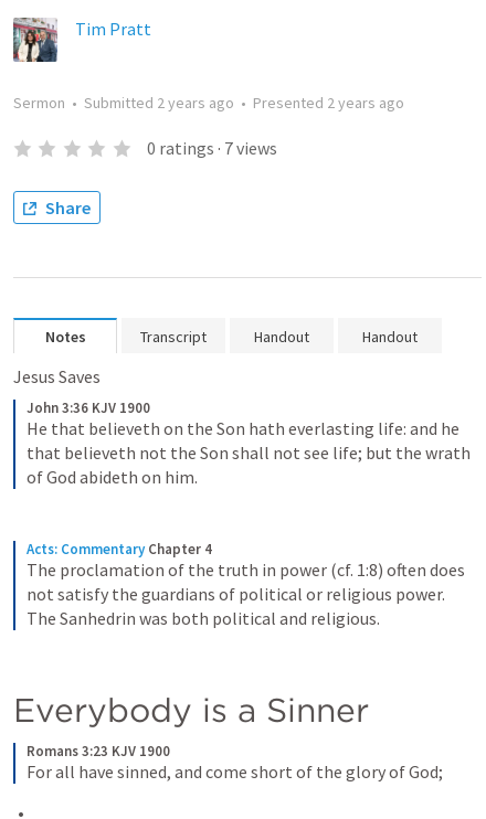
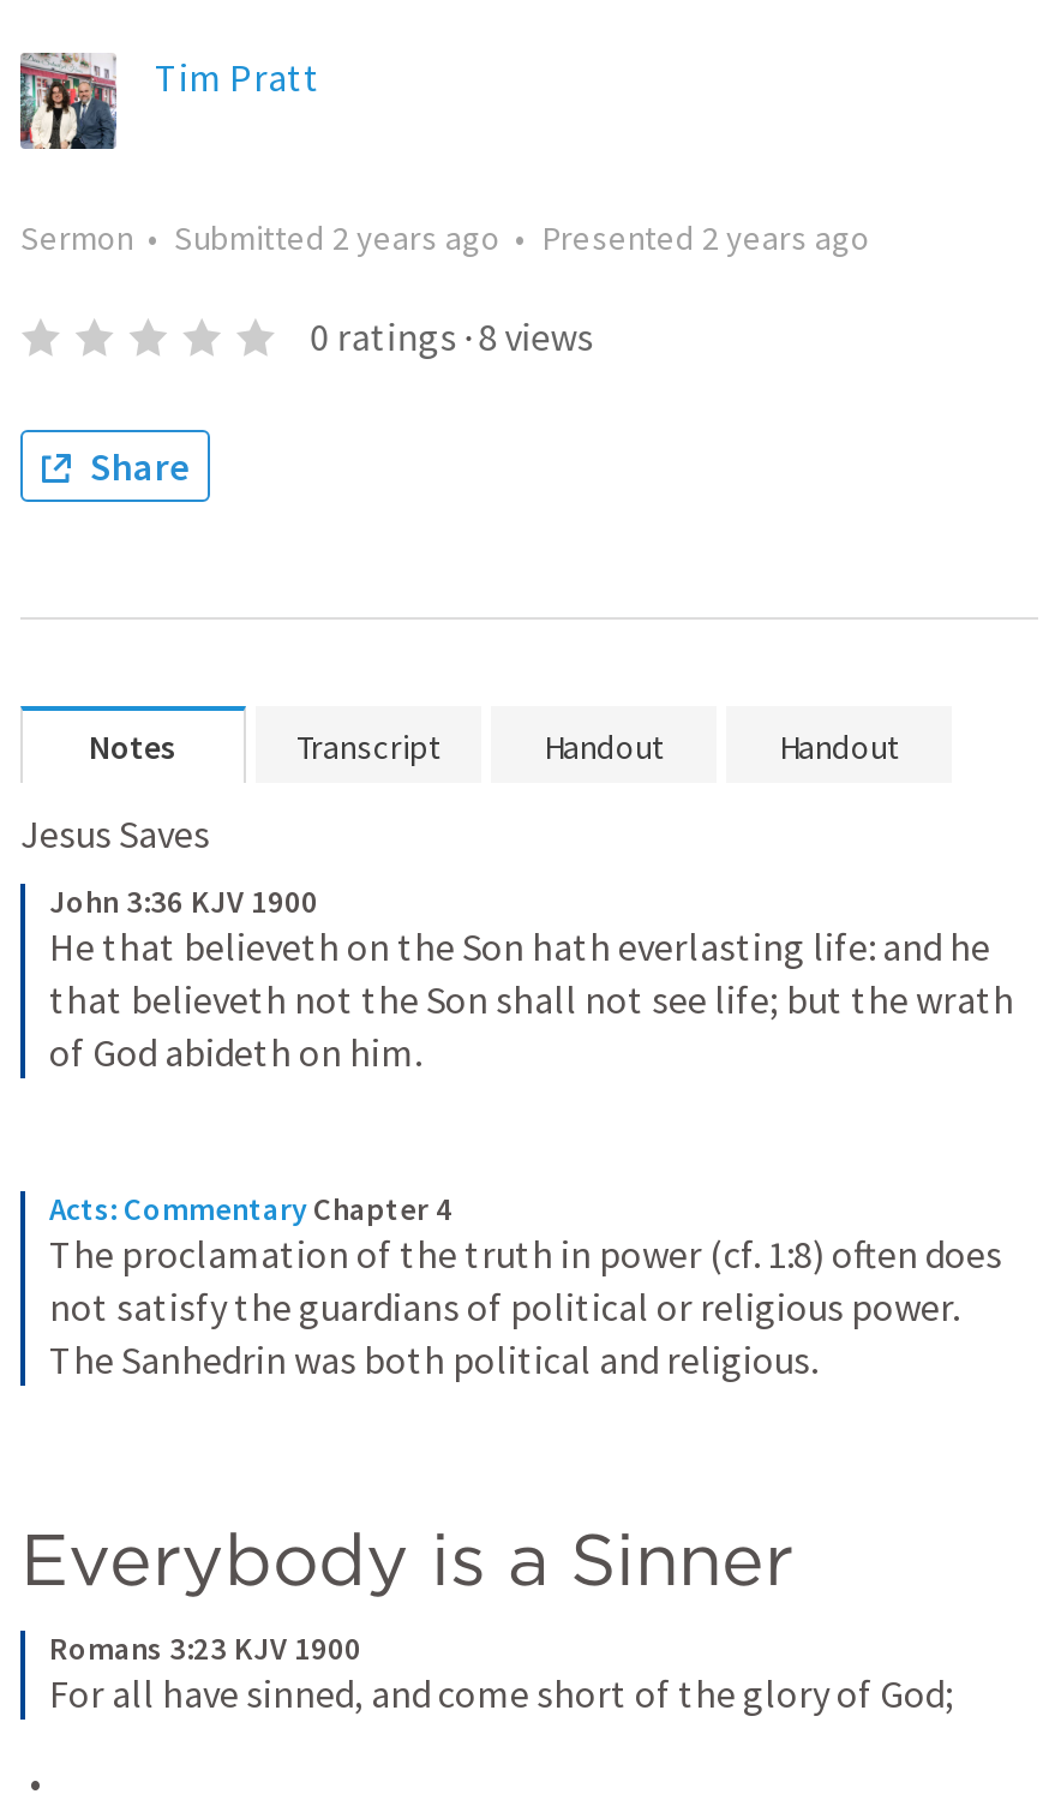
[147,137,277,159] 0 ratings · 7 views -> [310,312,593,360] 0 ratings · 8 views

